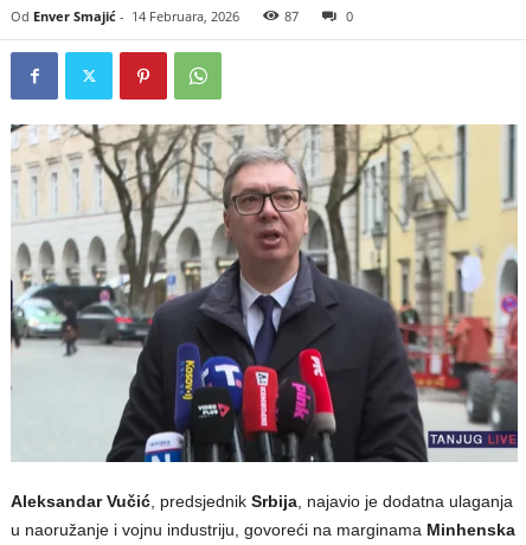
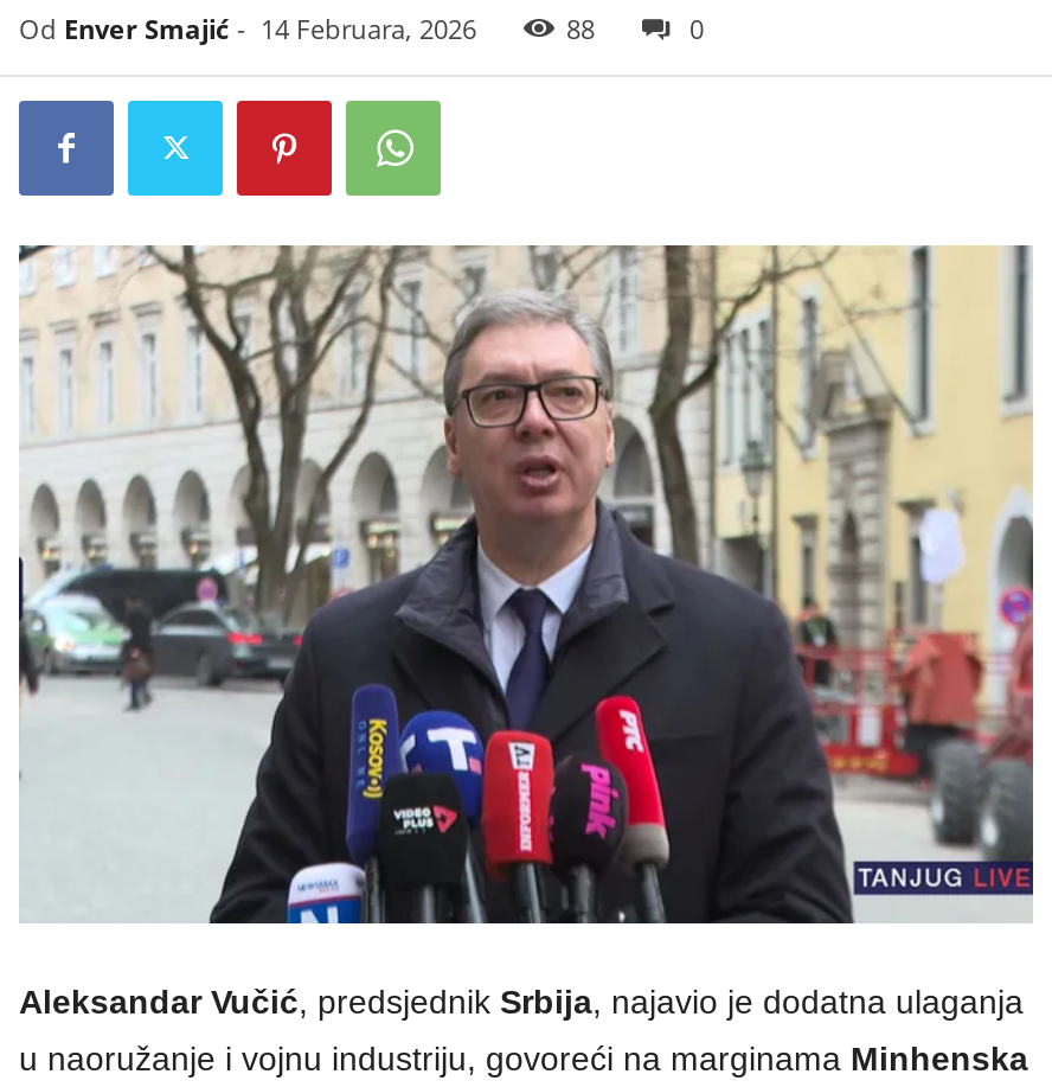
[284,7,299,25] 87 -> [566,11,595,46] 88

